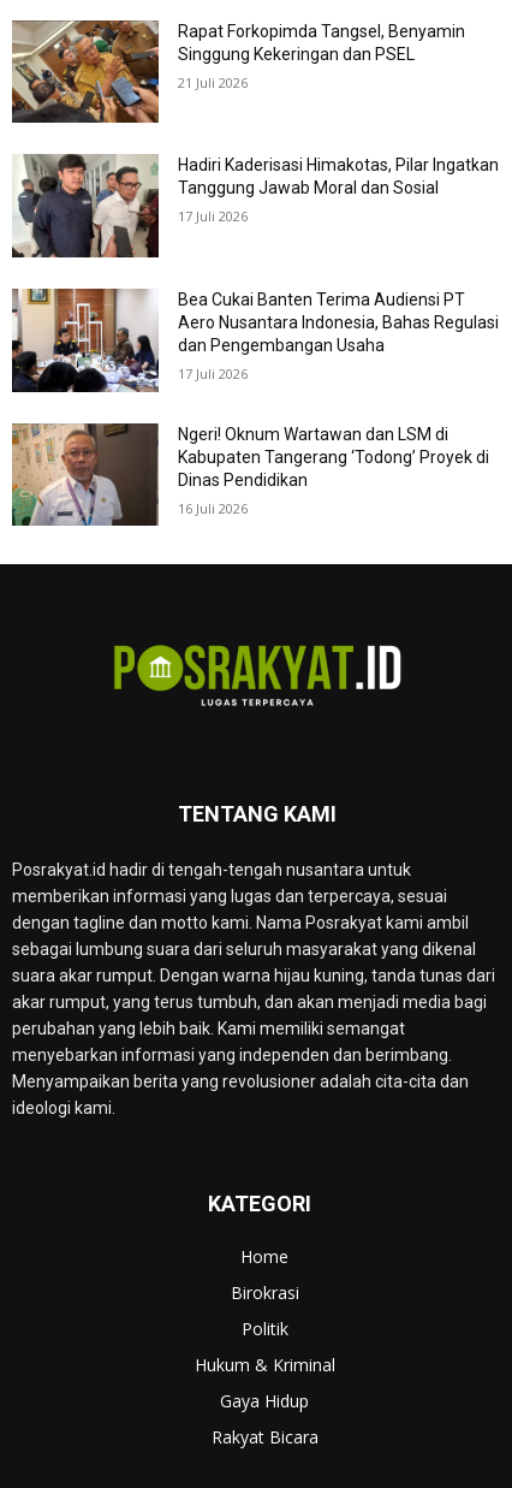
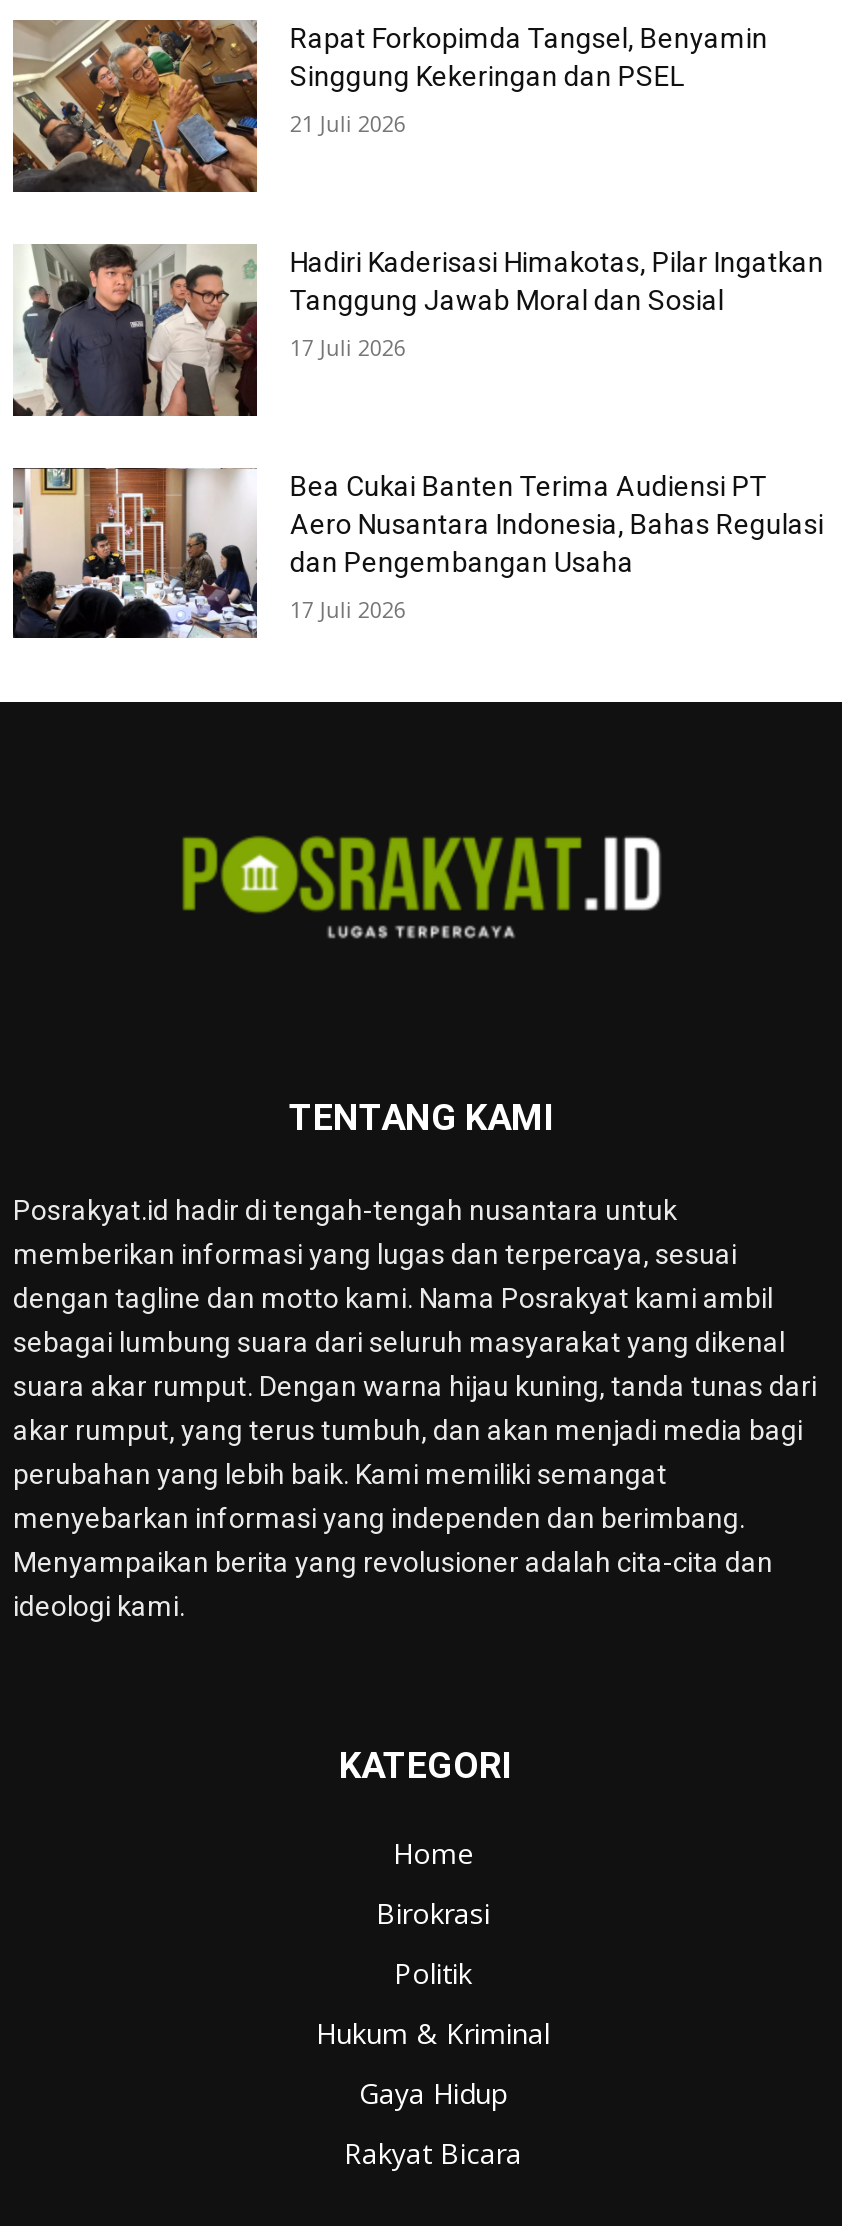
[11,422,490,527] [image] | Ngeri! Oknum Wartawan dan LSM di | Kabupaten Tangerang ‘Todong’ Proyek di | Dinas Pendidikan | 16 Juli 2026 -> none

